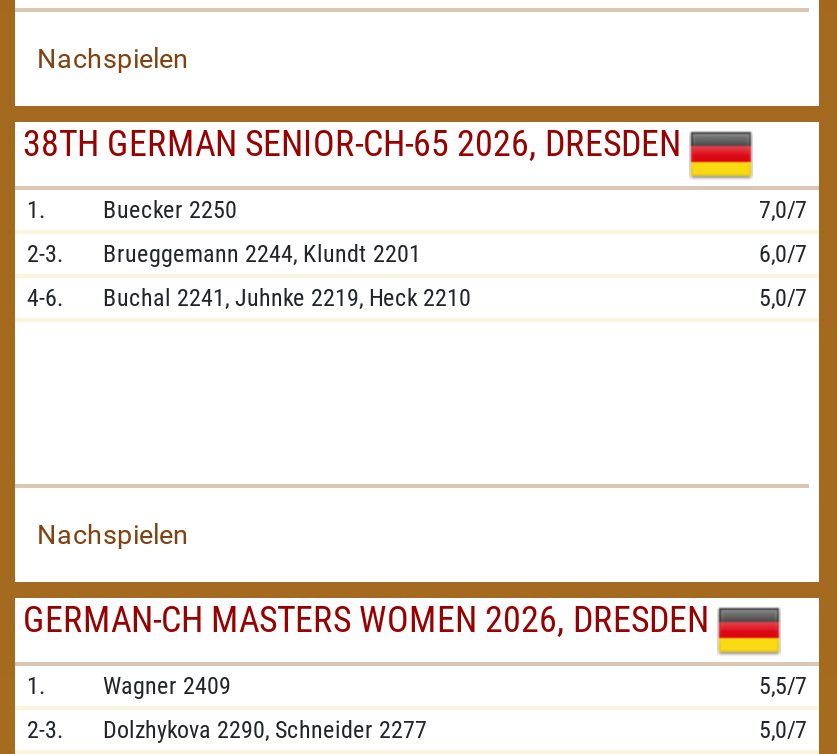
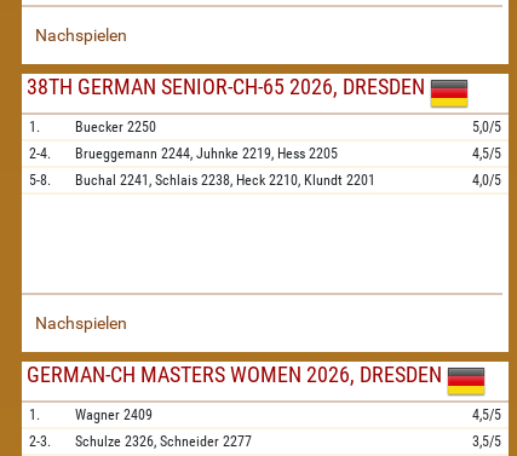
[759,196,807,224] 7,0/7 -> [472,119,501,135] 5,0/5
[27,240,807,268] 2-3. | Brueggemann 2244, Klundt 2201 | 6,0/7 -> [29,145,501,162] 2-4. | Brueggemann 2244, Juhnke 2219, Hess 2205 | 4,5/5
[27,284,807,312] 4-6. | Buchal 2241, Juhnke 2219, Heck 2210 | 5,0/7 -> [29,172,501,189] 5-8. | Buchal 2241, Schlais 2238, Heck 2210, Klundt 2201 | 4,0/5
[759,672,807,700] 5,5/7 -> [472,406,501,423] 4,5/5
[103,716,427,744] Dolzhykova 2290, Schneider 2277 -> [75,433,252,450] Schulze 2326, Schneider 2277
[759,716,807,744] 5,0/7 -> [472,433,501,450] 3,5/5

